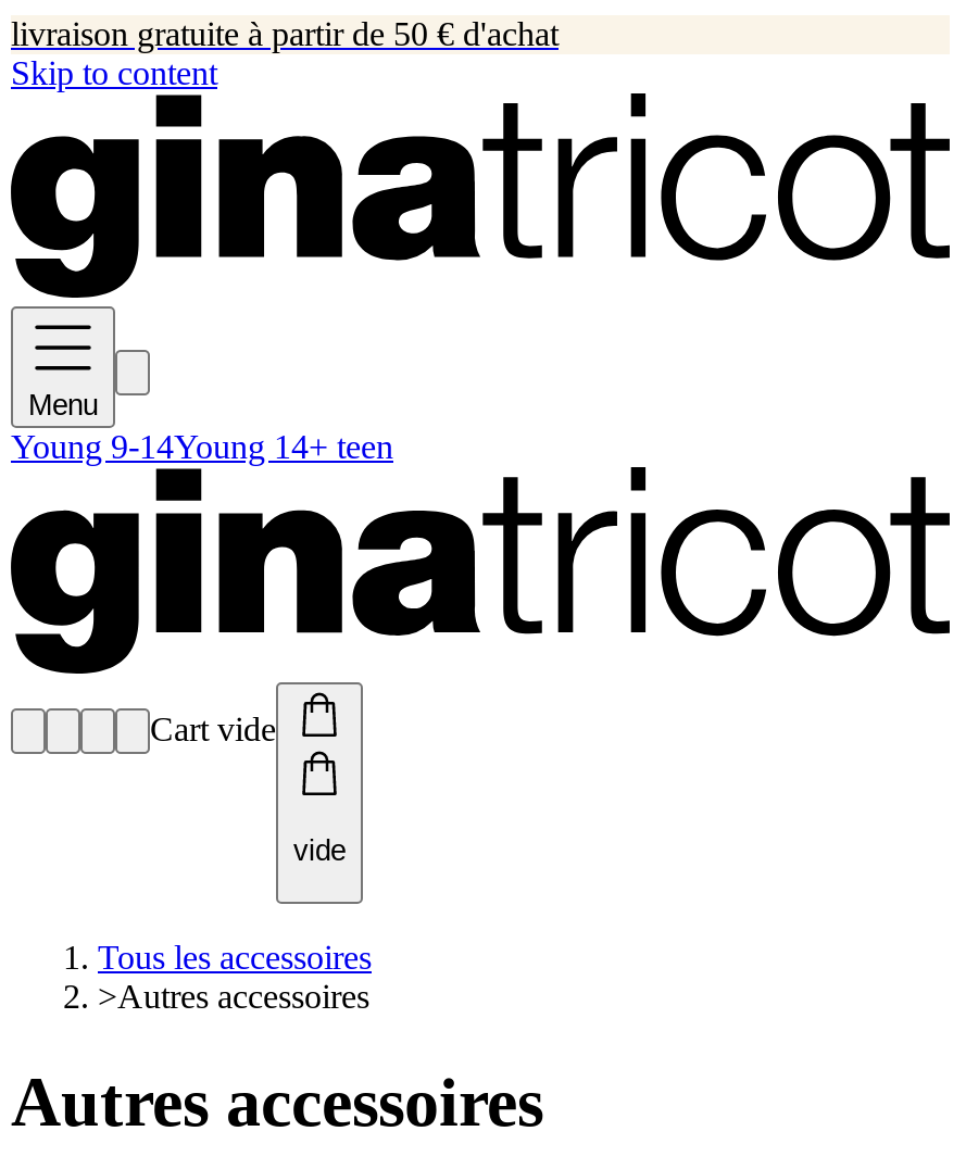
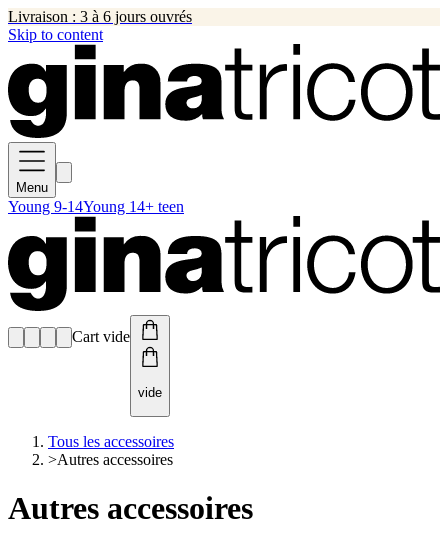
[11,15,559,52] livraison gratuite à partir de 50 € d'achat -> [8,8,192,25] Livraison : 3 à 6 jours ouvrés

